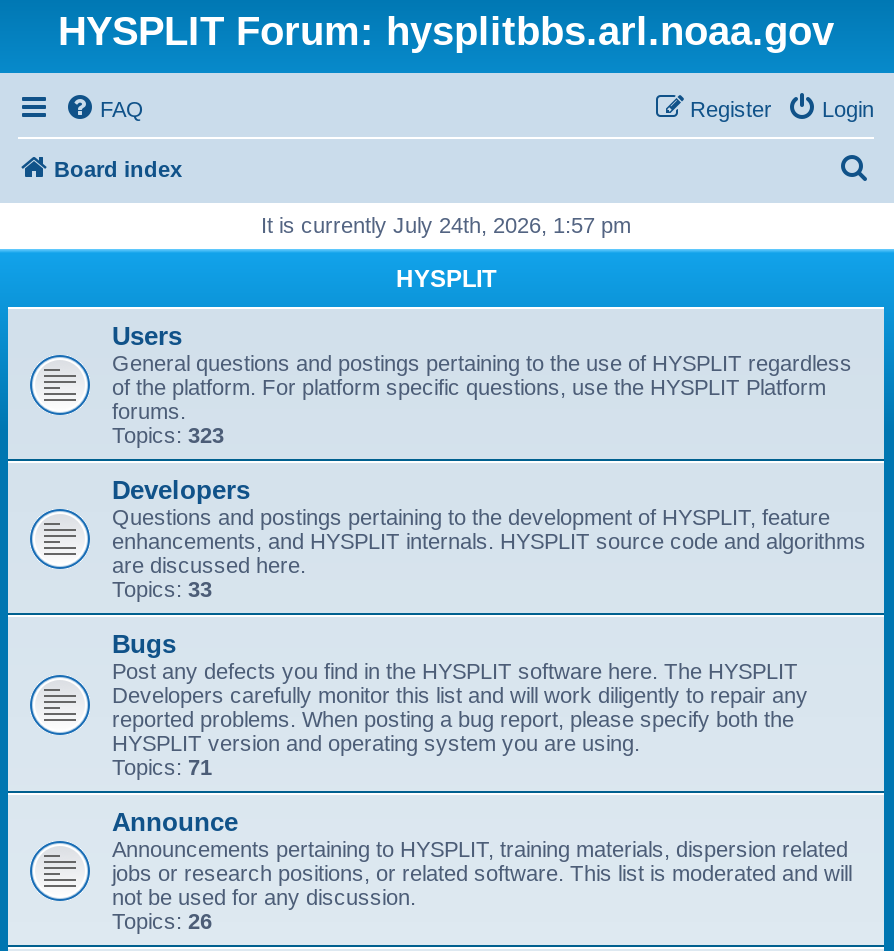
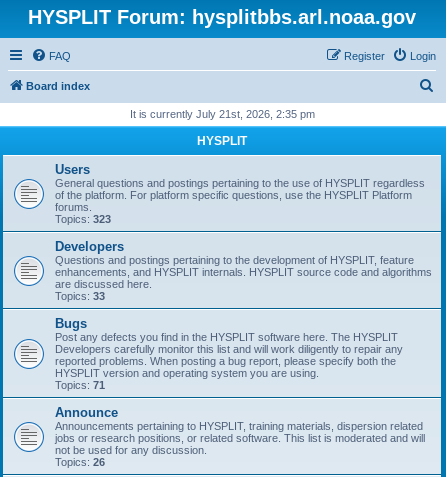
[261,213,631,237] It is currently July 24th, 2026, 1:57 pm -> [129,108,314,120] It is currently July 21st, 2026, 2:35 pm

